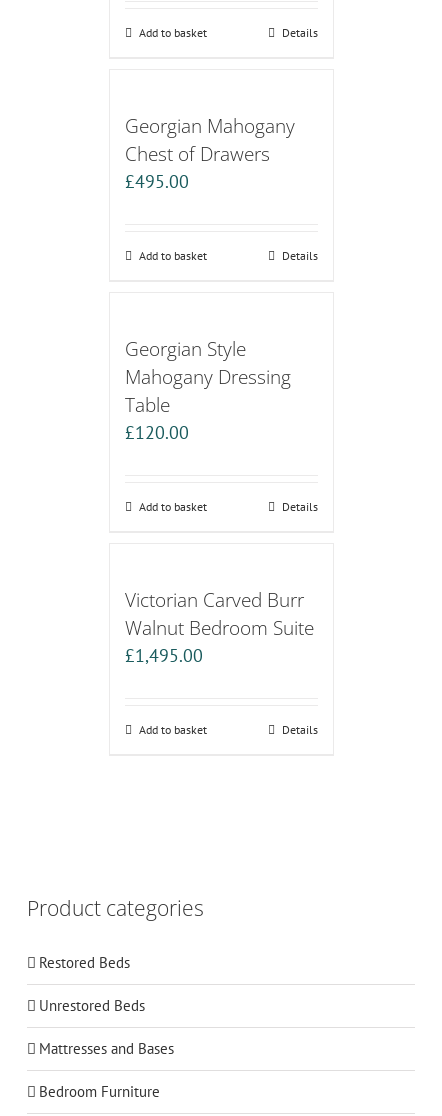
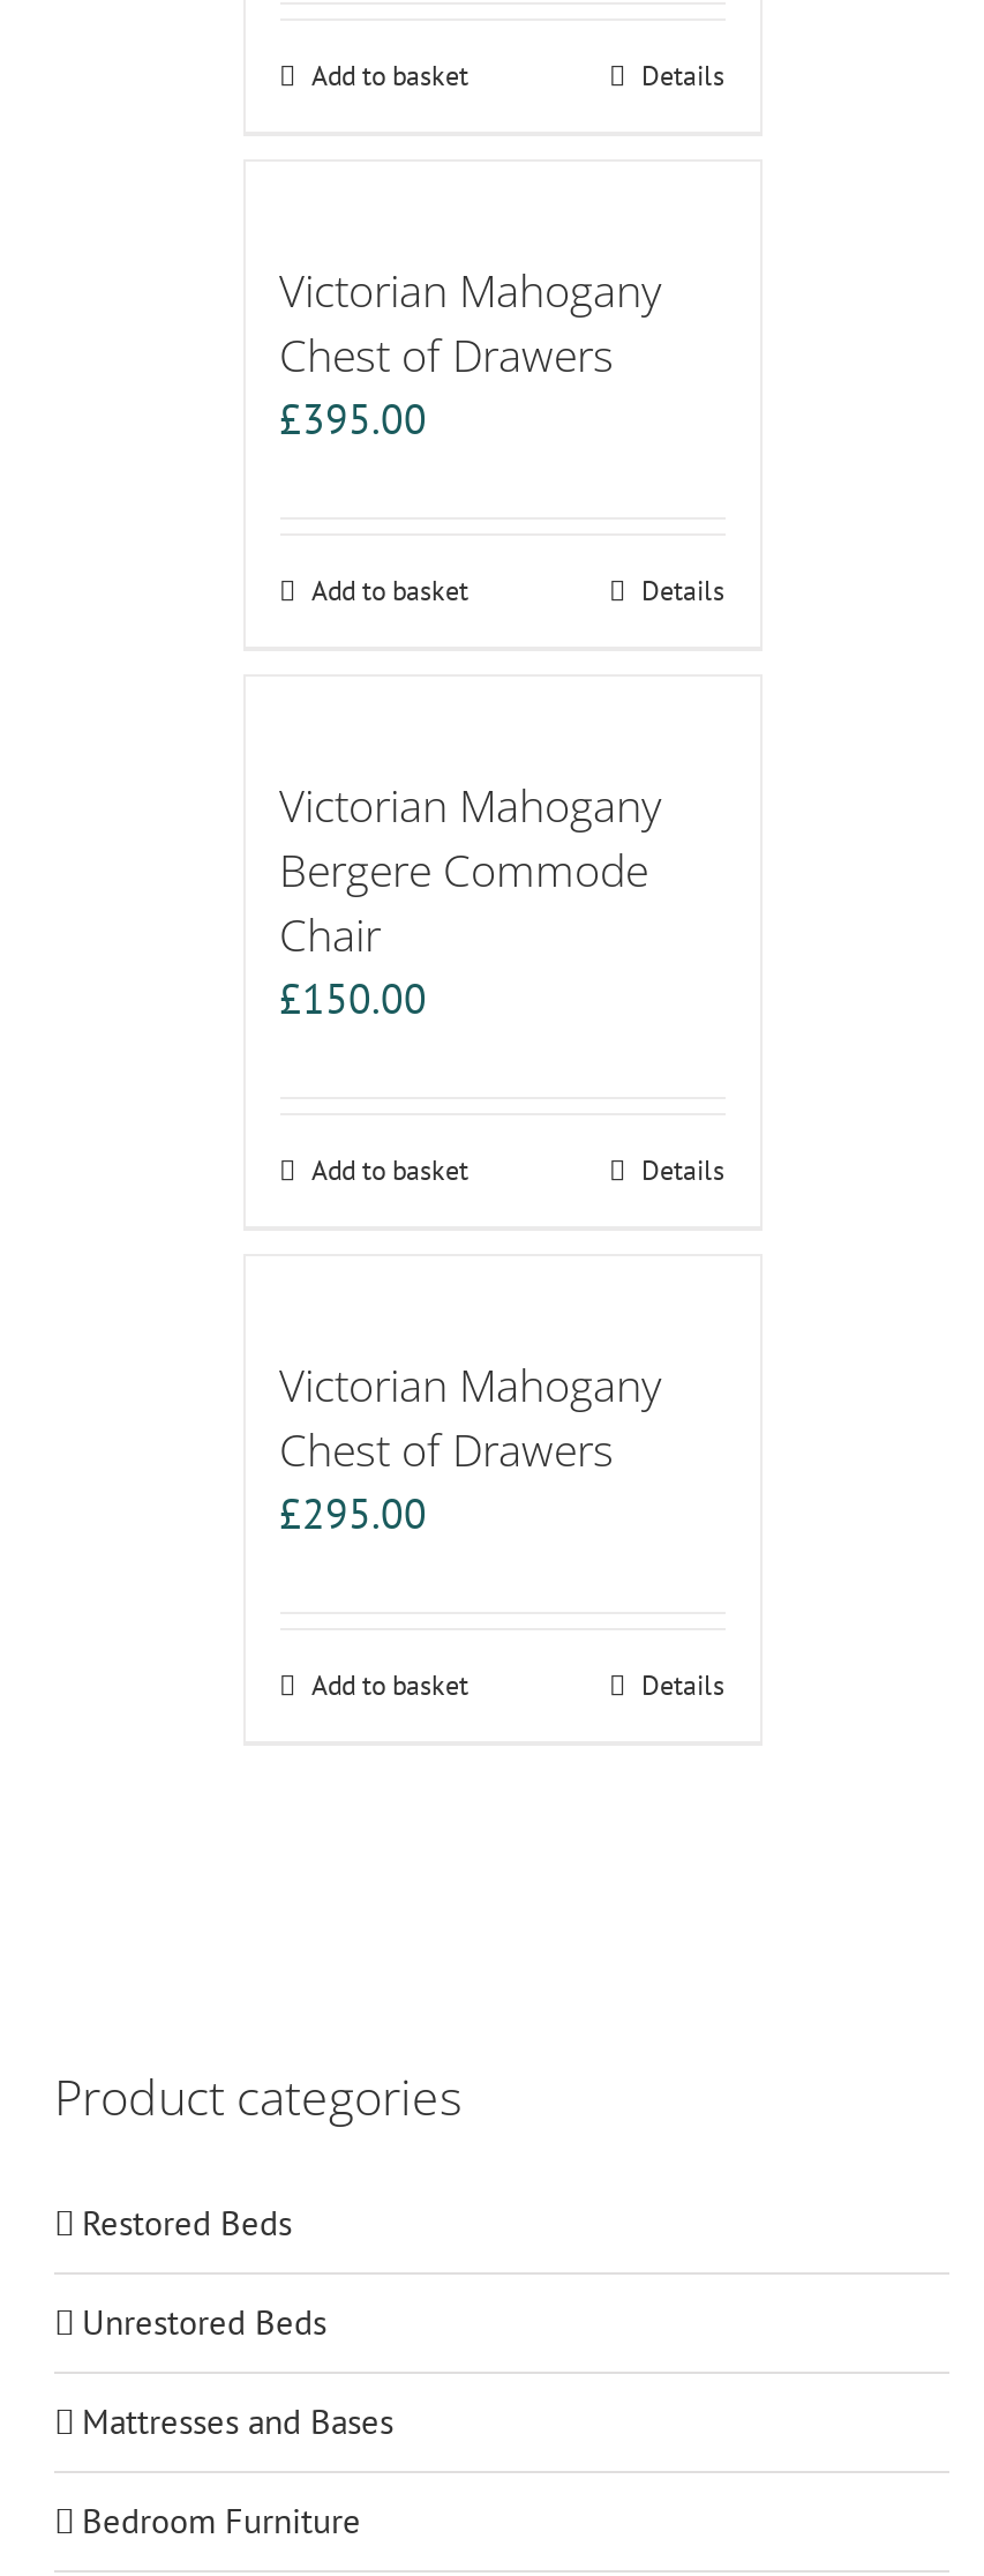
[124,112,294,139] Georgian Mahogany -> [279,258,662,320] Victorian Mahogany
[124,170,188,193] £495.00 -> [279,392,427,445] £395.00
[124,335,290,444] Georgian Style | Mahogany Dressing | Table | £120.00 -> [279,773,662,1025] Victorian Mahogany | Bergere Commode | Chair | £150.00
[124,586,313,667] Victorian Carved Burr | Walnut Bedroom Suite | £1,495.00 -> [279,1353,662,1540] Victorian Mahogany | Chest of Drawers | £295.00

